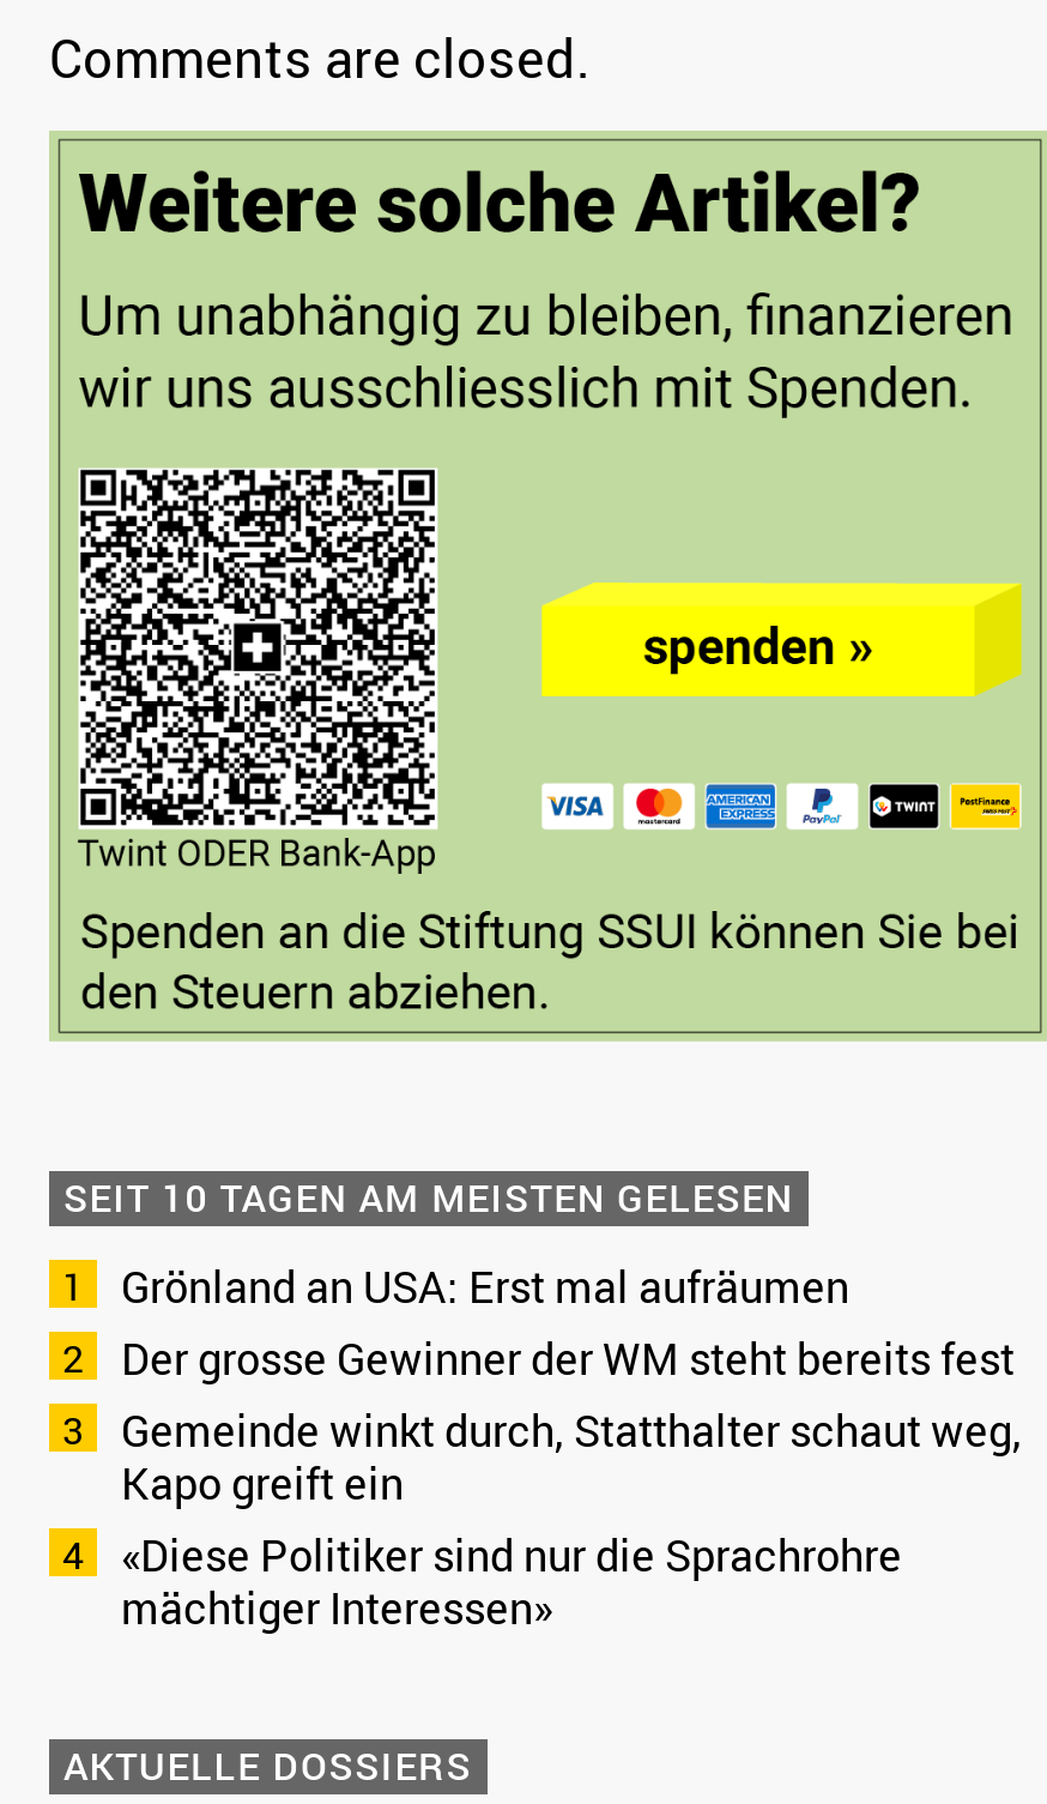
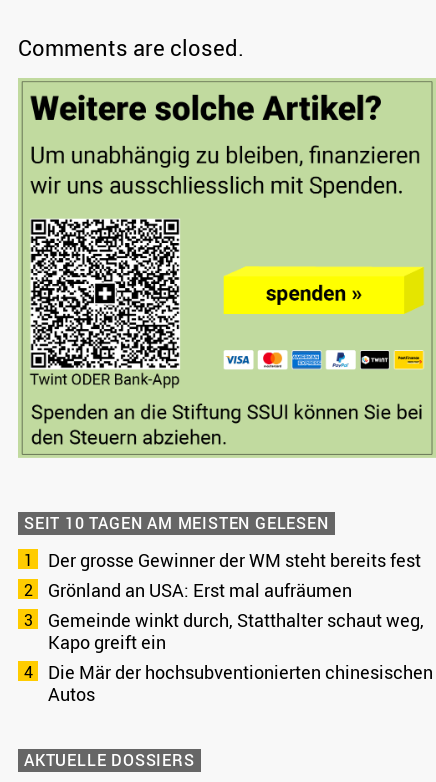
moved [121,1256,849,1314] -> [48,577,352,601]: Grönland an USA: Erst mal aufräumen
moved [121,1328,1015,1386] -> [48,547,421,571]: Der grosse Gewinner der WM steht bereits fest
[121,1525,902,1635] «Diese Politiker sind nur die Sprachrohre | mächtiger Interessen» -> [48,659,433,705] Die Mär der hochsubventionierten chinesischen | Autos

